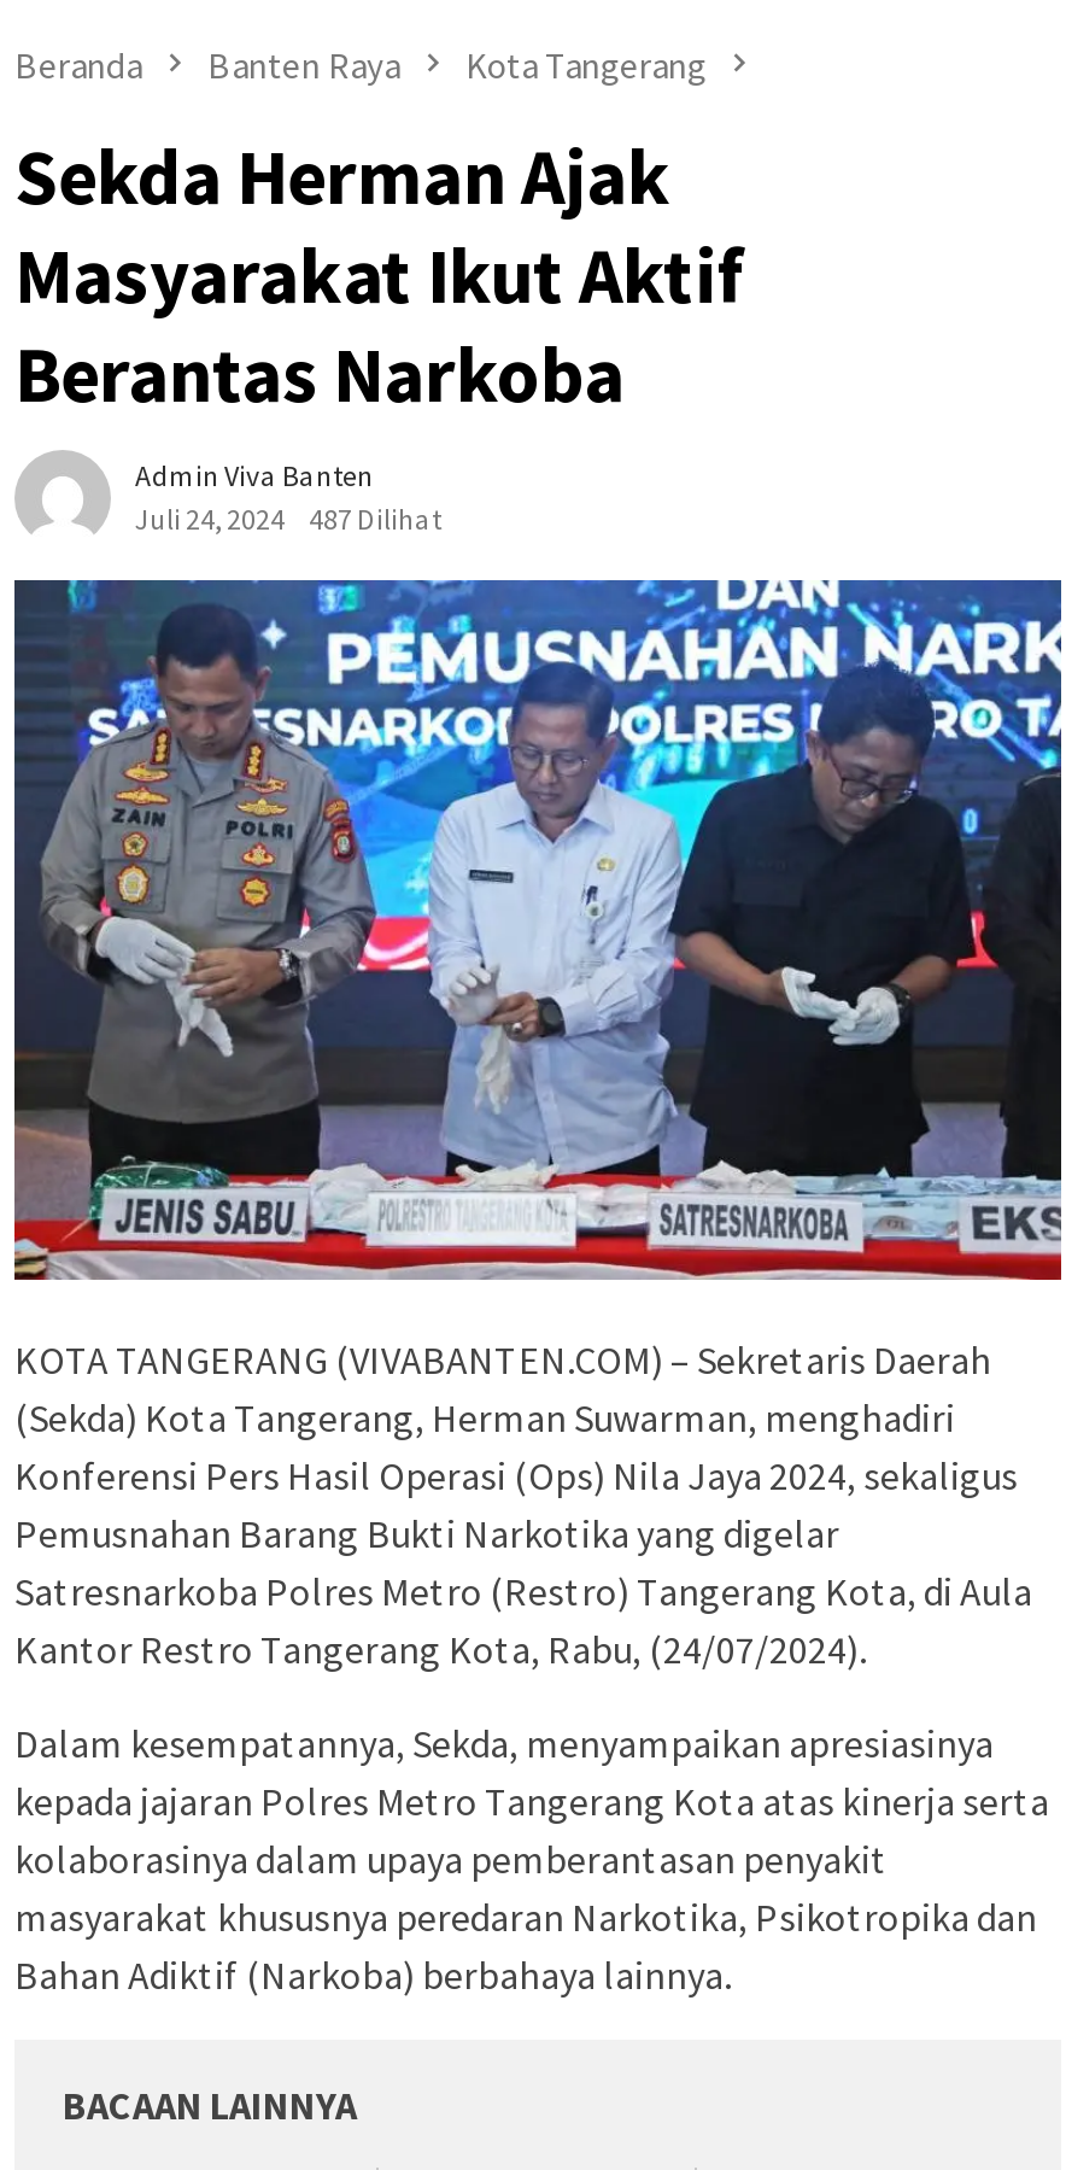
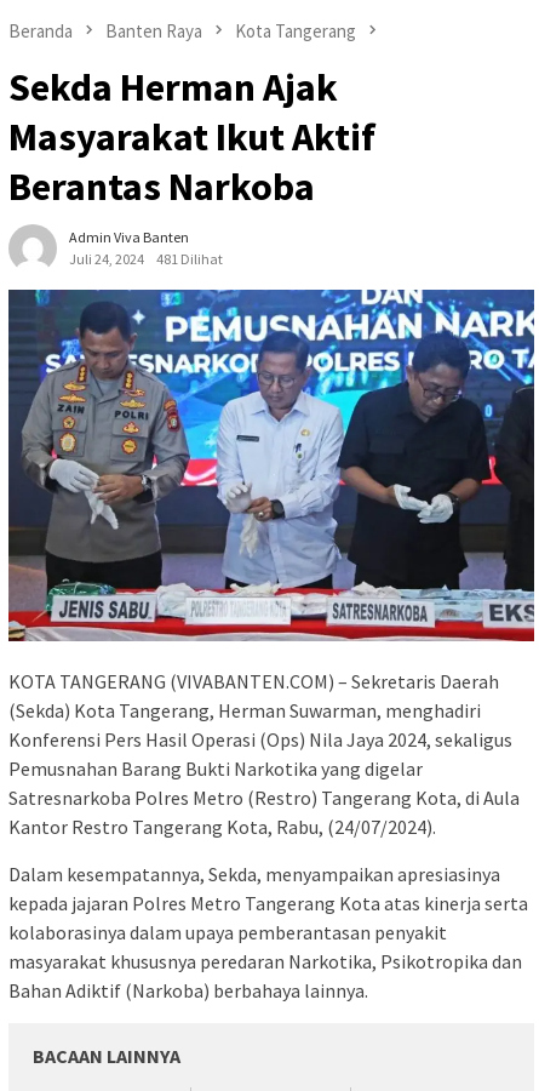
[135,502,441,538] Juli 24, 2024 487 Dilihat -> [69,250,223,268] Juli 24, 2024 481 Dilihat

